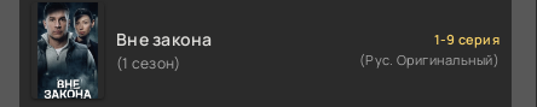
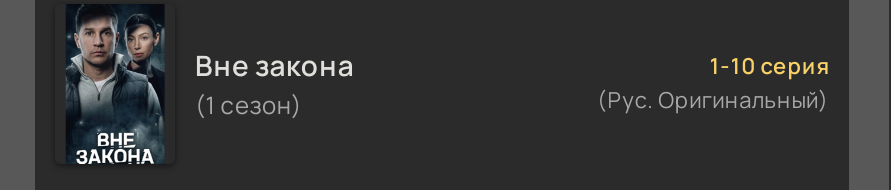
[434,30,500,48] 1-9 серия -> [710,51,829,81] 1-10 серия

